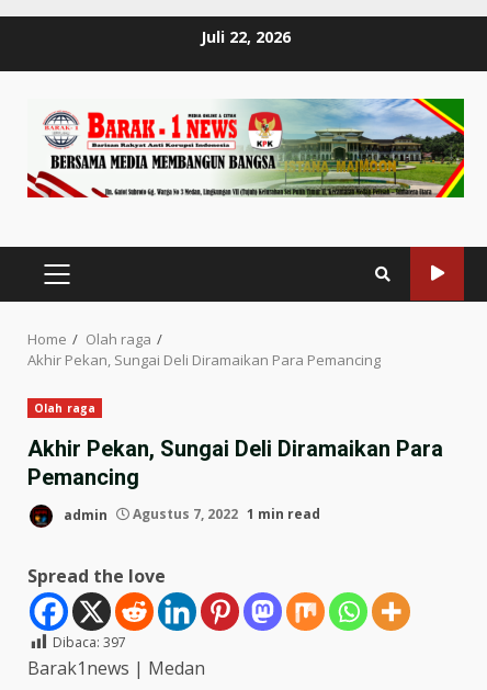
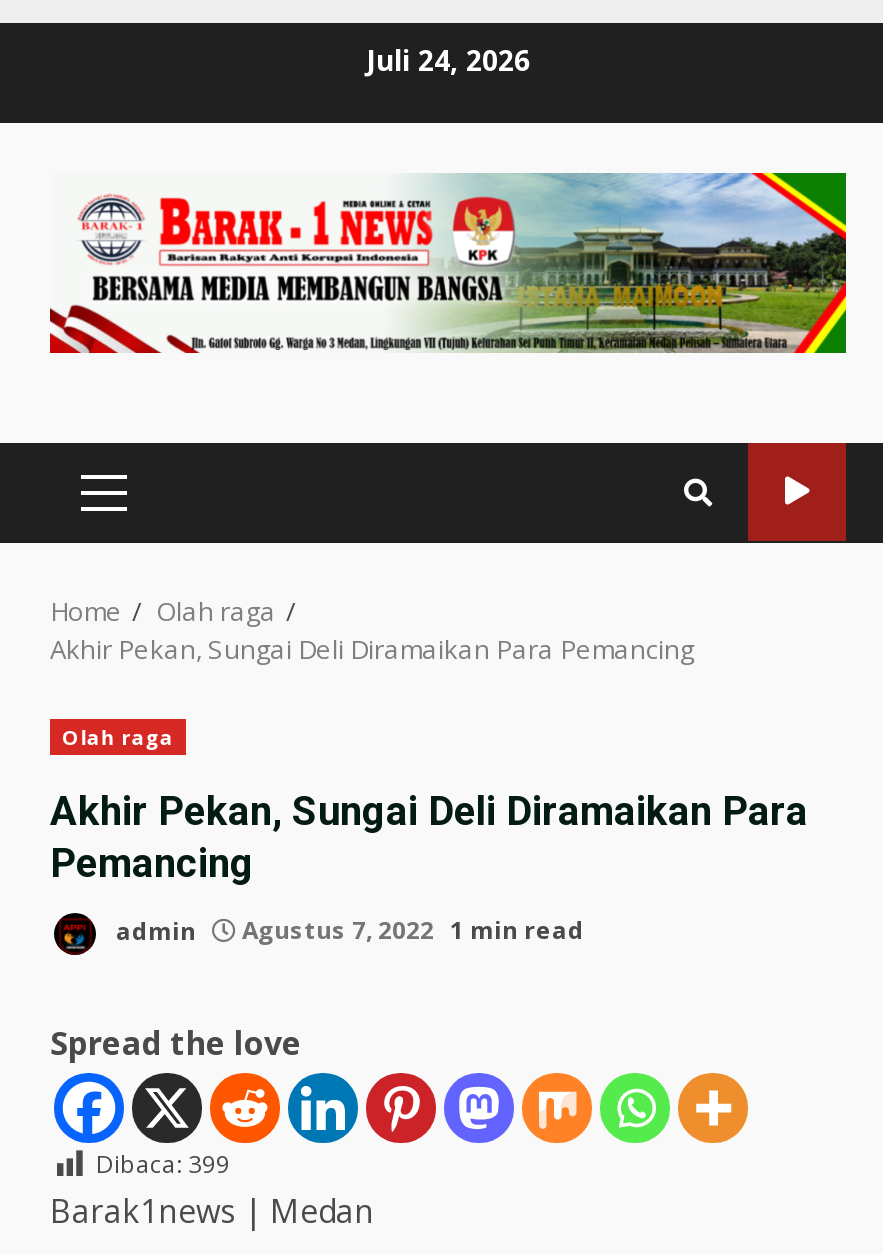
[201,26,291,47] Juli 22, 2026 -> [366,40,530,78] Juli 24, 2026
[53,633,126,651] Dibaca: 397 -> [96,1147,230,1181] Dibaca: 399

